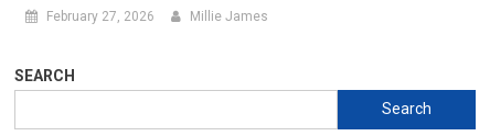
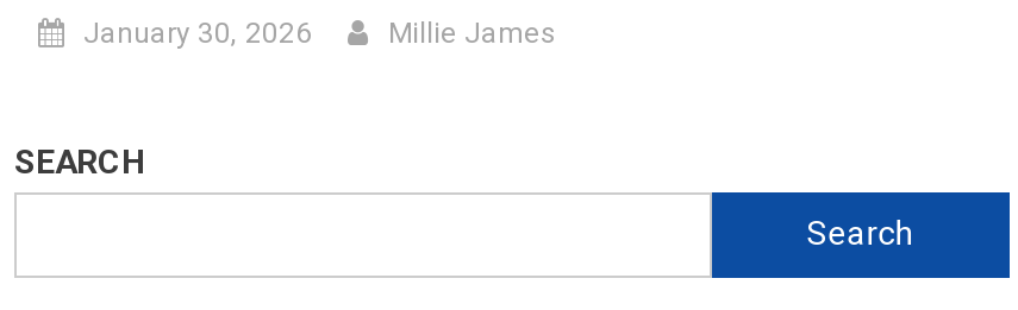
[46,8,155,24] February 27, 2026 -> [83,16,312,49] January 30, 2026

